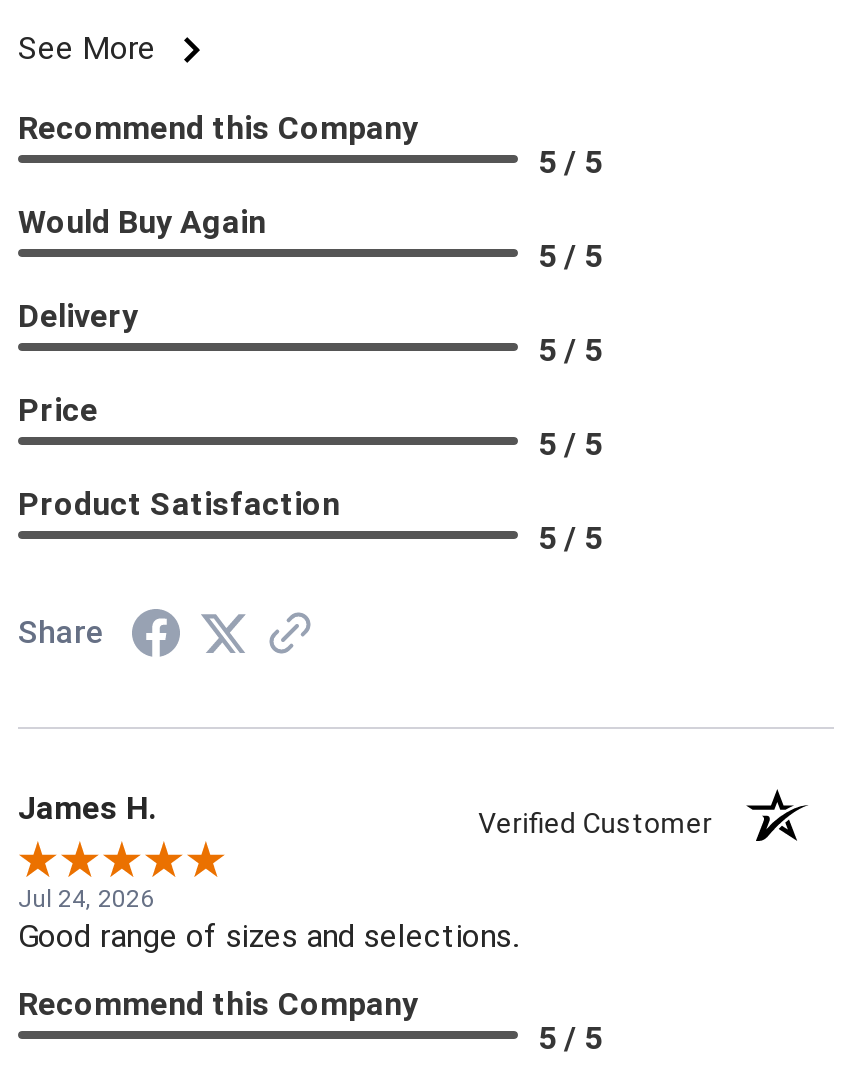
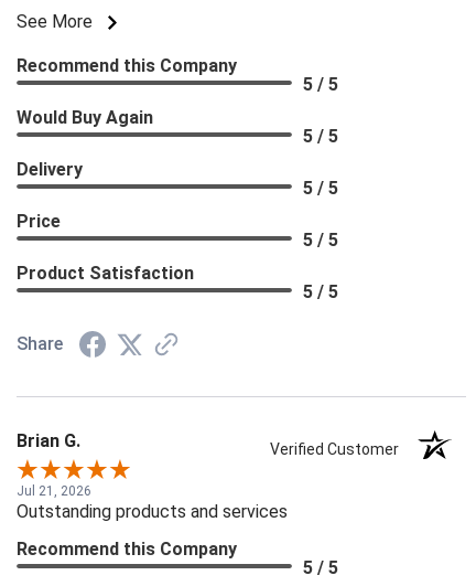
[18,788,156,826] James H. -> [17,430,80,451] Brian G.
[18,884,518,954] Jul 24, 2026 | Good range of sizes and selections. -> [17,483,288,522] Jul 21, 2026 | Outstanding products and services

